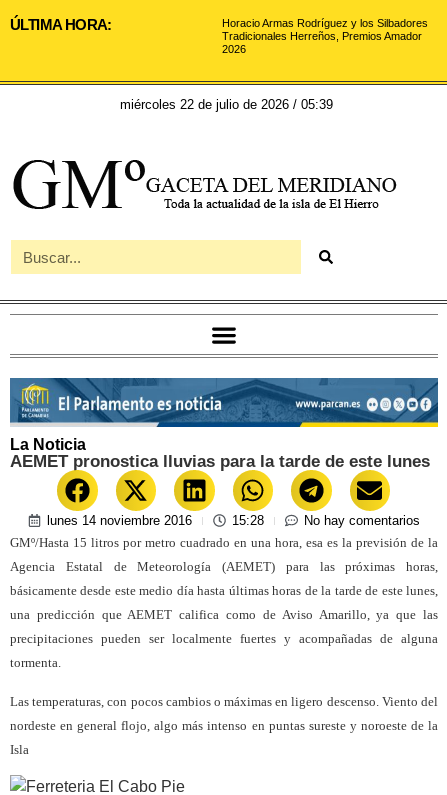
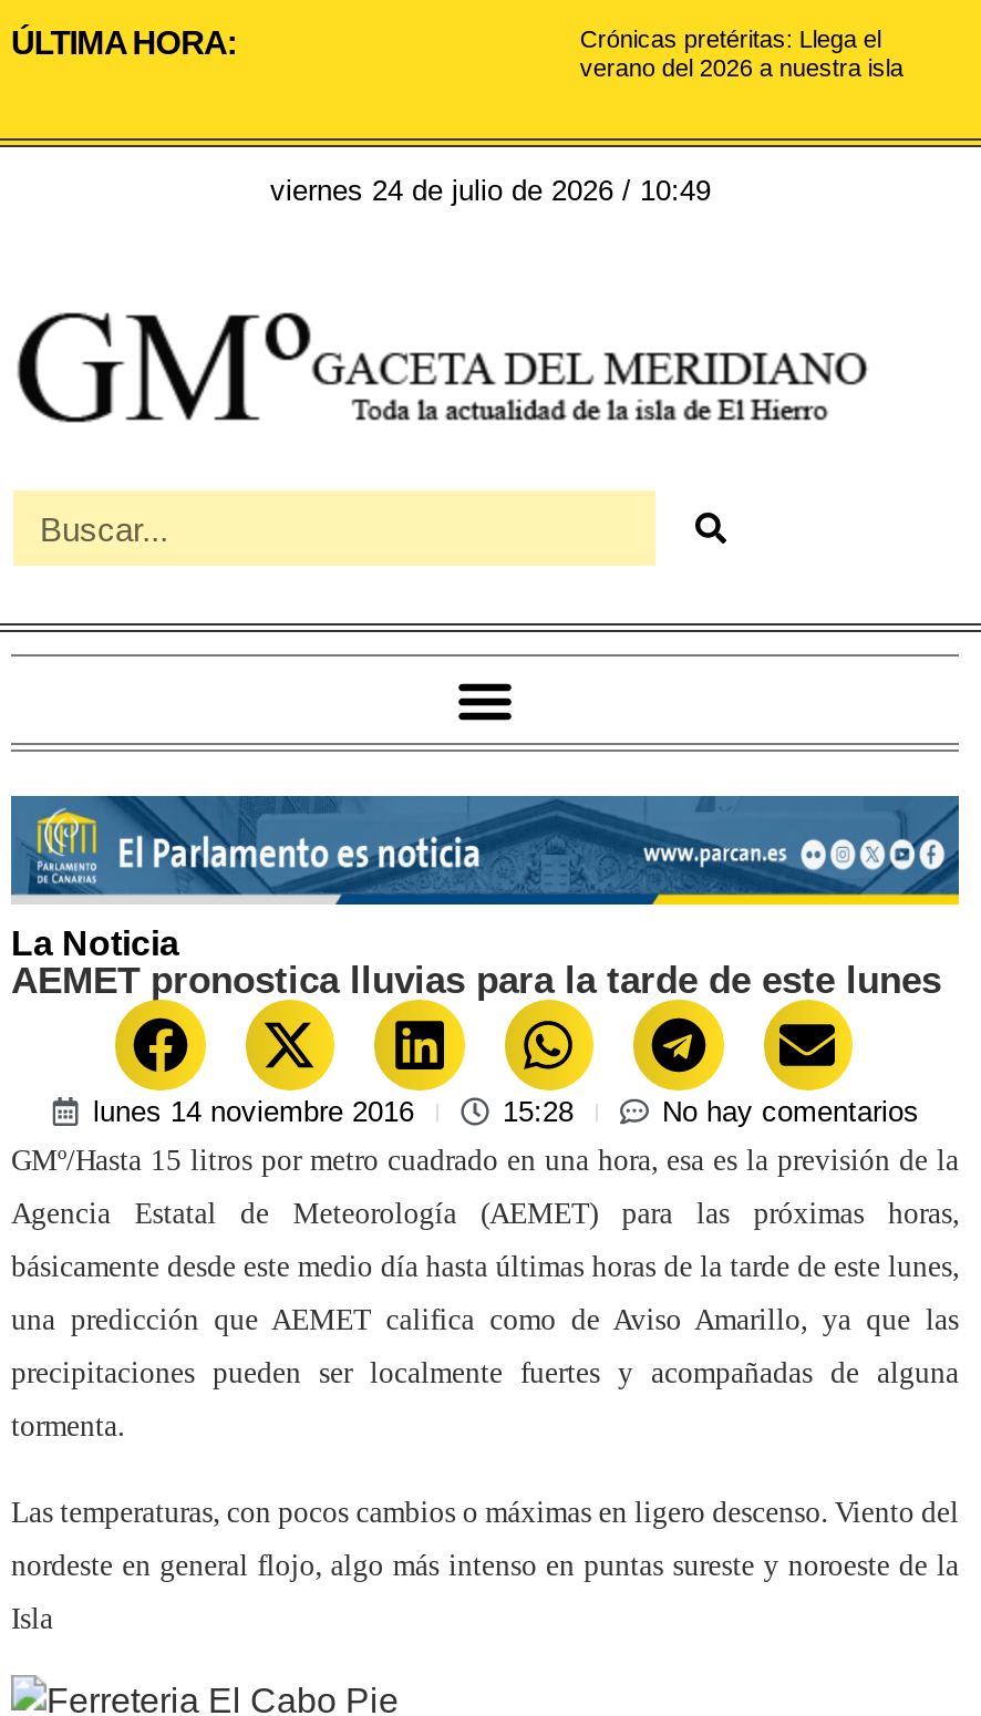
[222,17,428,55] Horacio Armas Rodríguez y los Silbadores | Tradicionales Herreños, Premios Amador | 2026 -> [580,25,903,81] Crónicas pretéritas: Llega el | verano del 2026 a nuestra isla
[120,97,333,112] miércoles 22 de julio de 2026 / 05:39 -> [270,174,711,207] viernes 24 de julio de 2026 / 10:49

